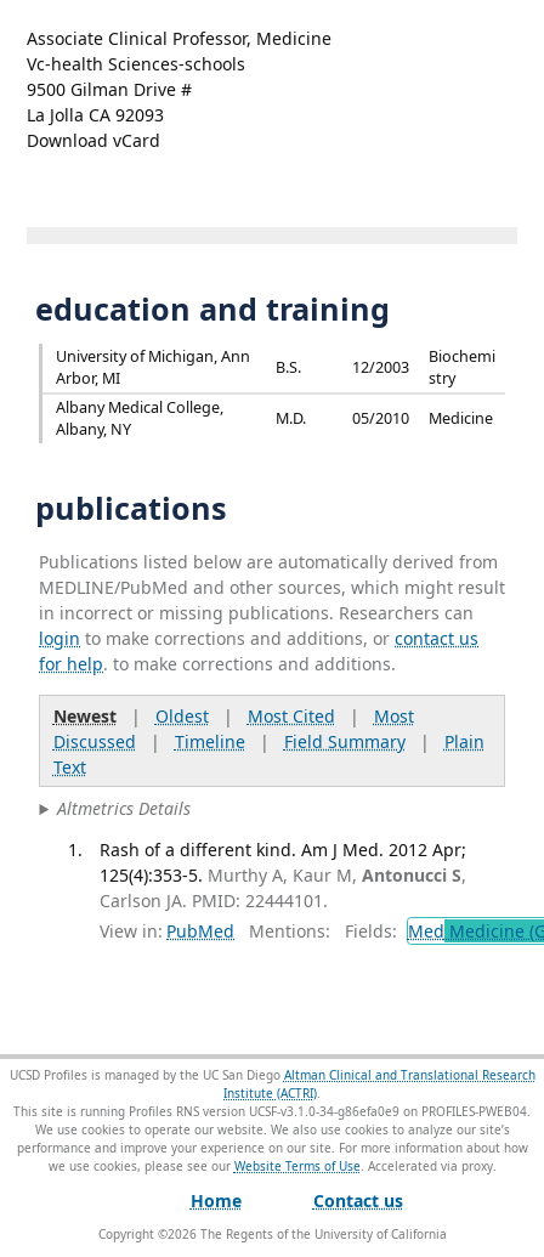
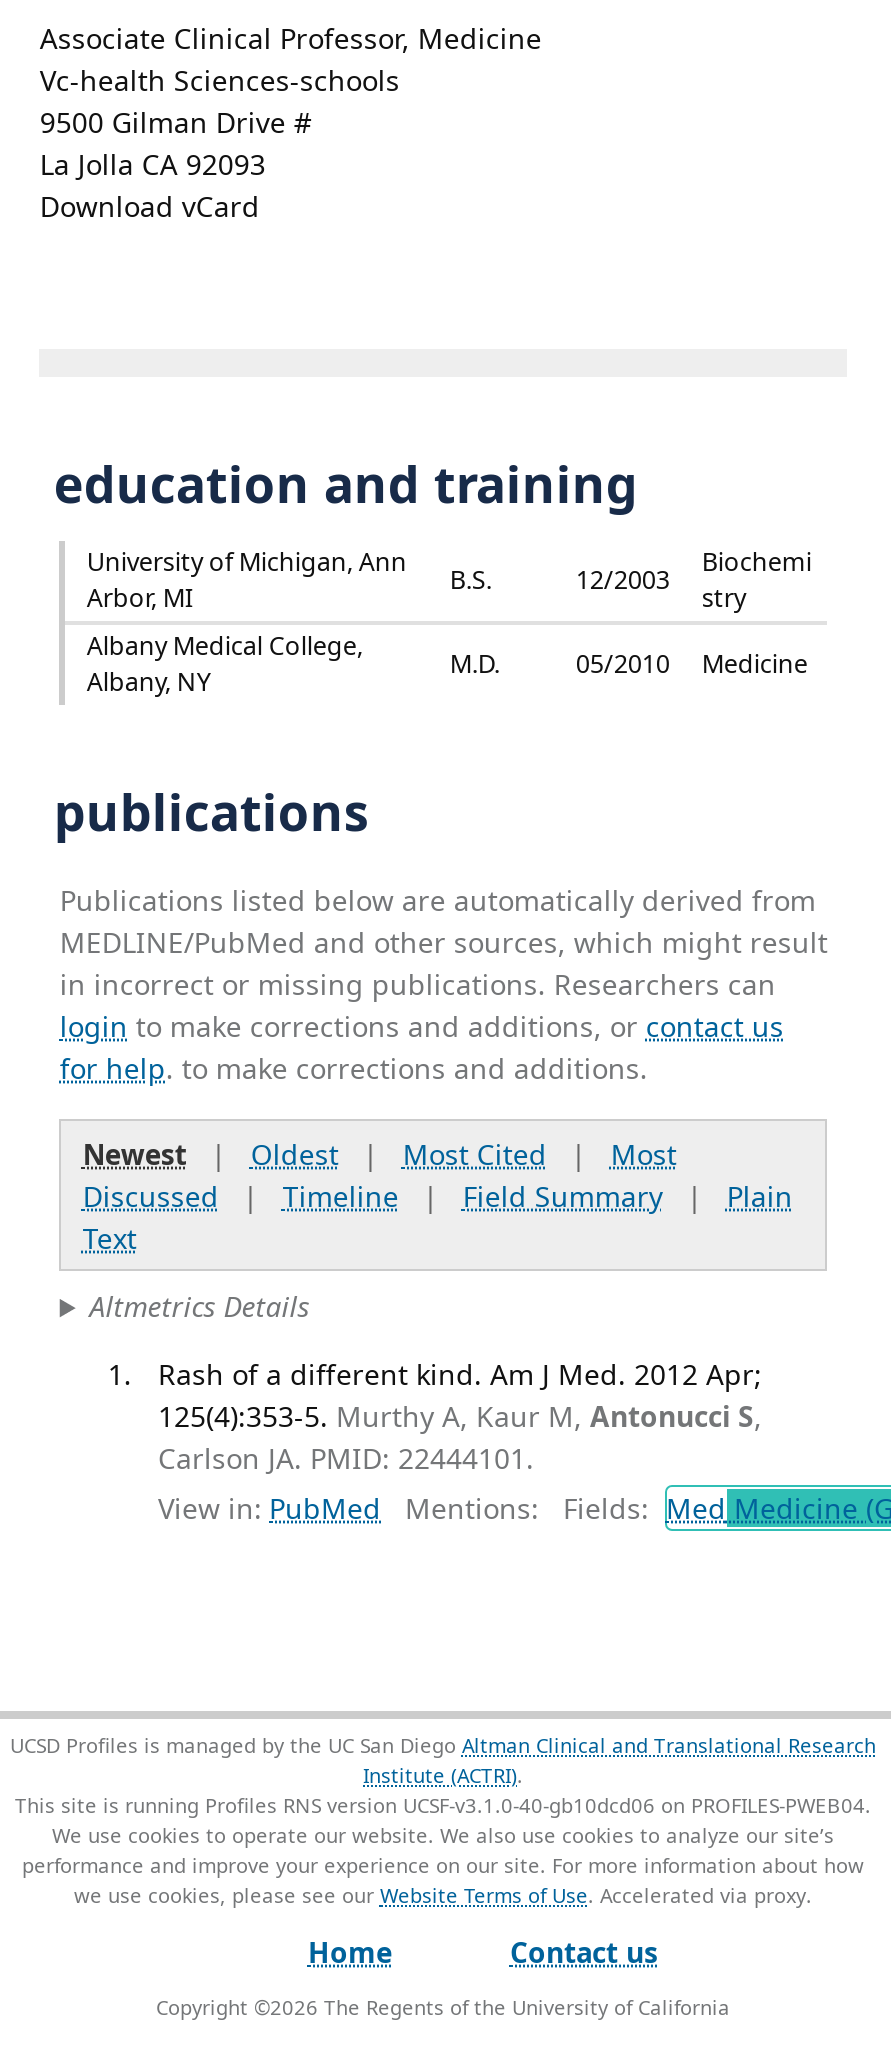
[13,1103,531,1120] This site is running Profiles RNS version UCSF-v3.1.0-34-g86efa0e9 on PROFILES-PWEB04. -> [15,1792,871,1820] This site is running Profiles RNS version UCSF-v3.1.0-40-gb10dcd06 on PROFILES-PWEB04.

